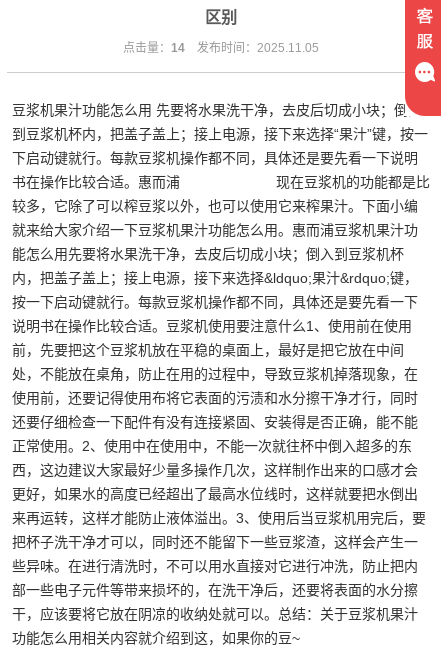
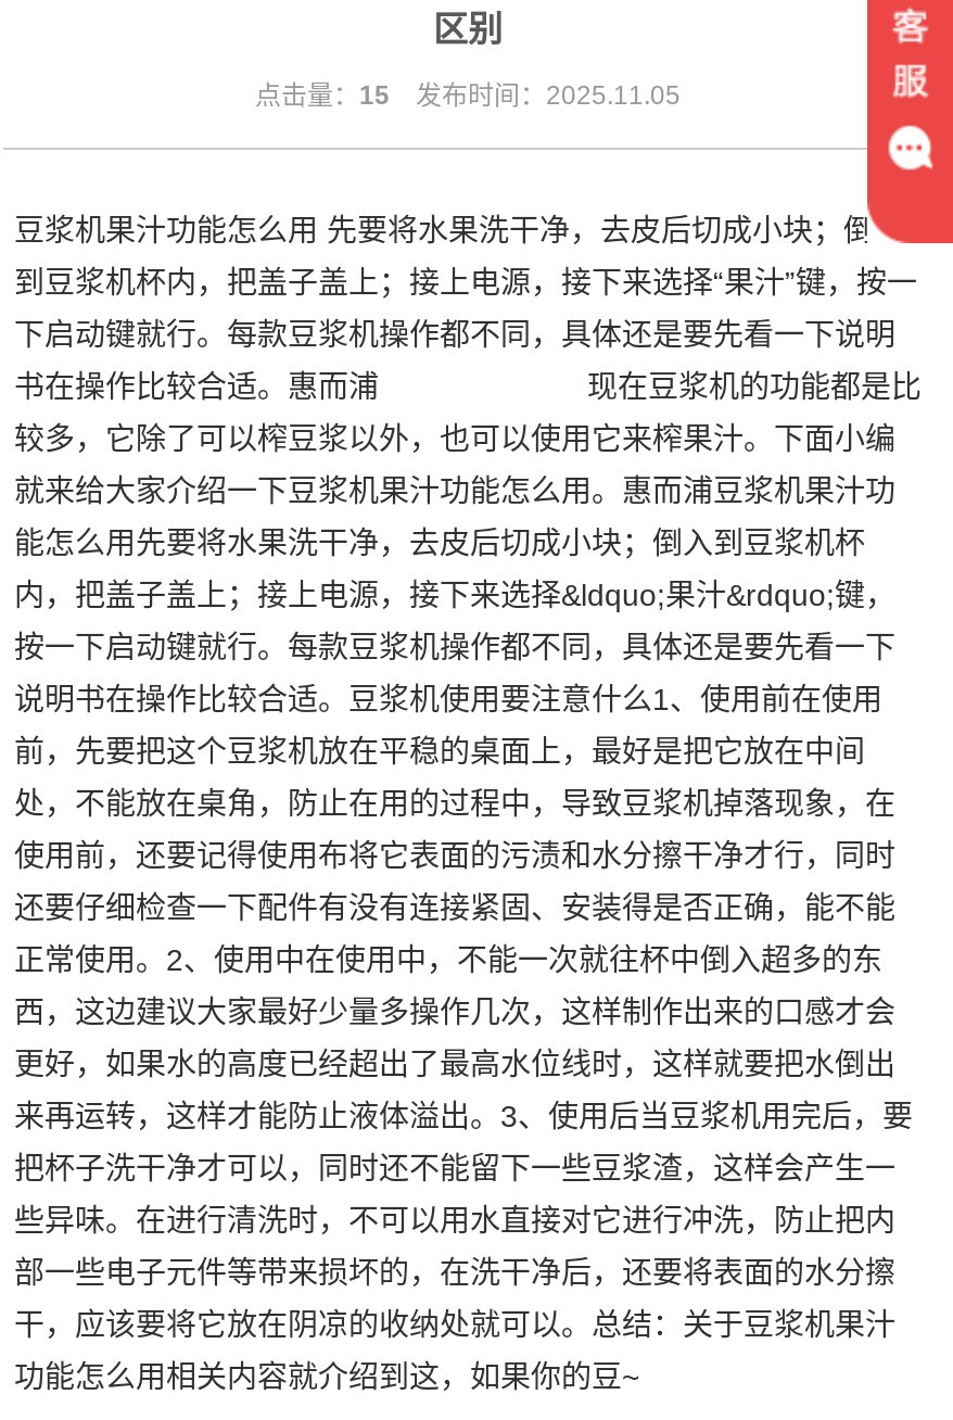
[123,41,319,55] 点击量：14 发布时间：2025.11.05 -> [255,80,681,111] 点击量：15 发布时间：2025.11.05

